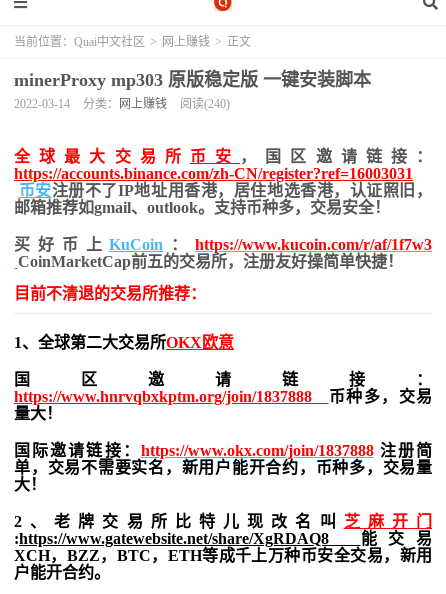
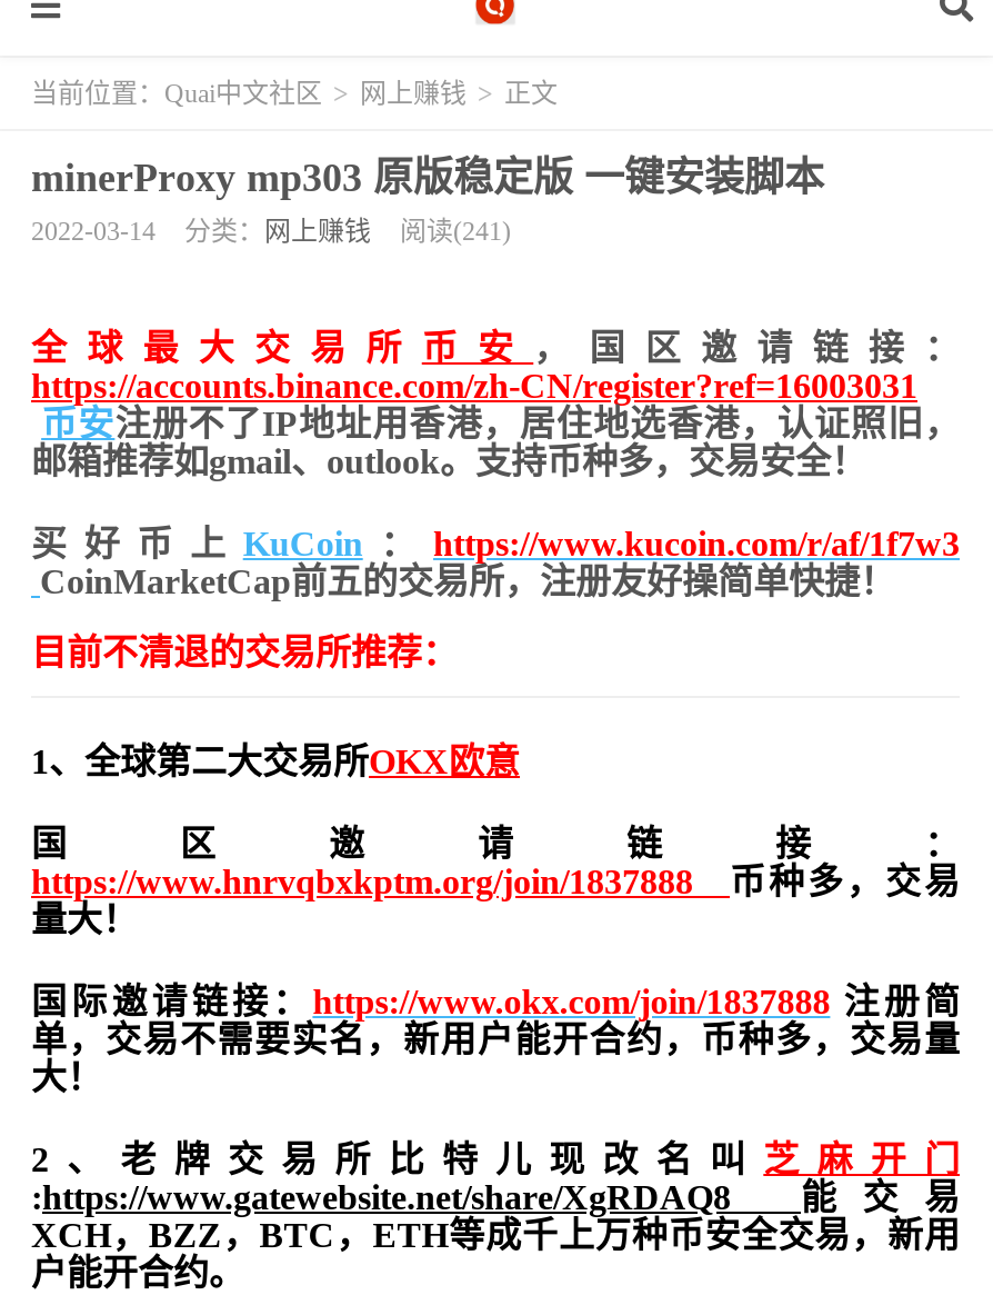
[14,97,230,111] 2022-03-14 分类：网上赚钱 阅读(240) -> [31,216,511,247] 2022-03-14 分类：网上赚钱 阅读(241)

